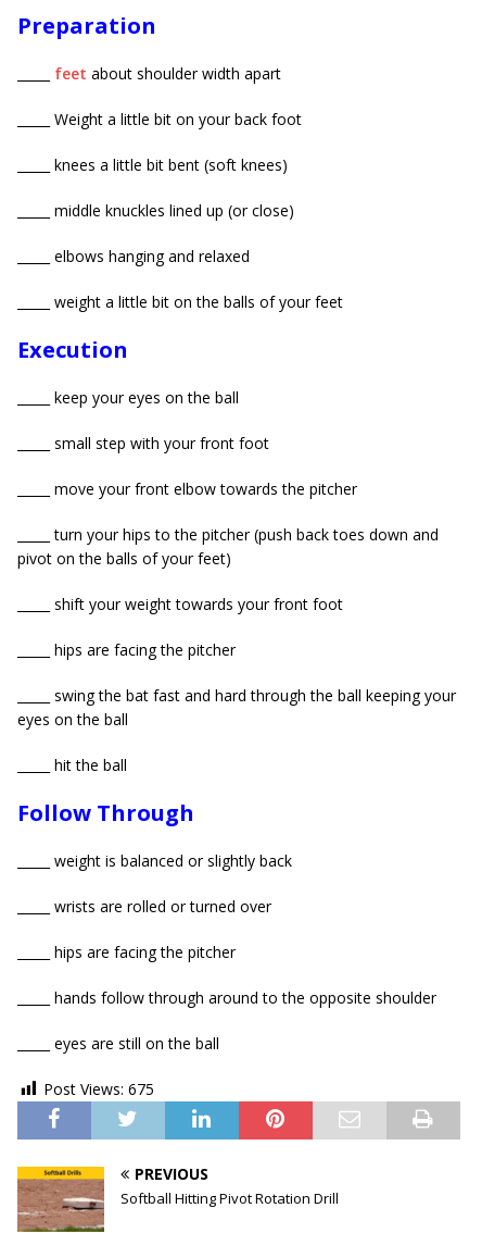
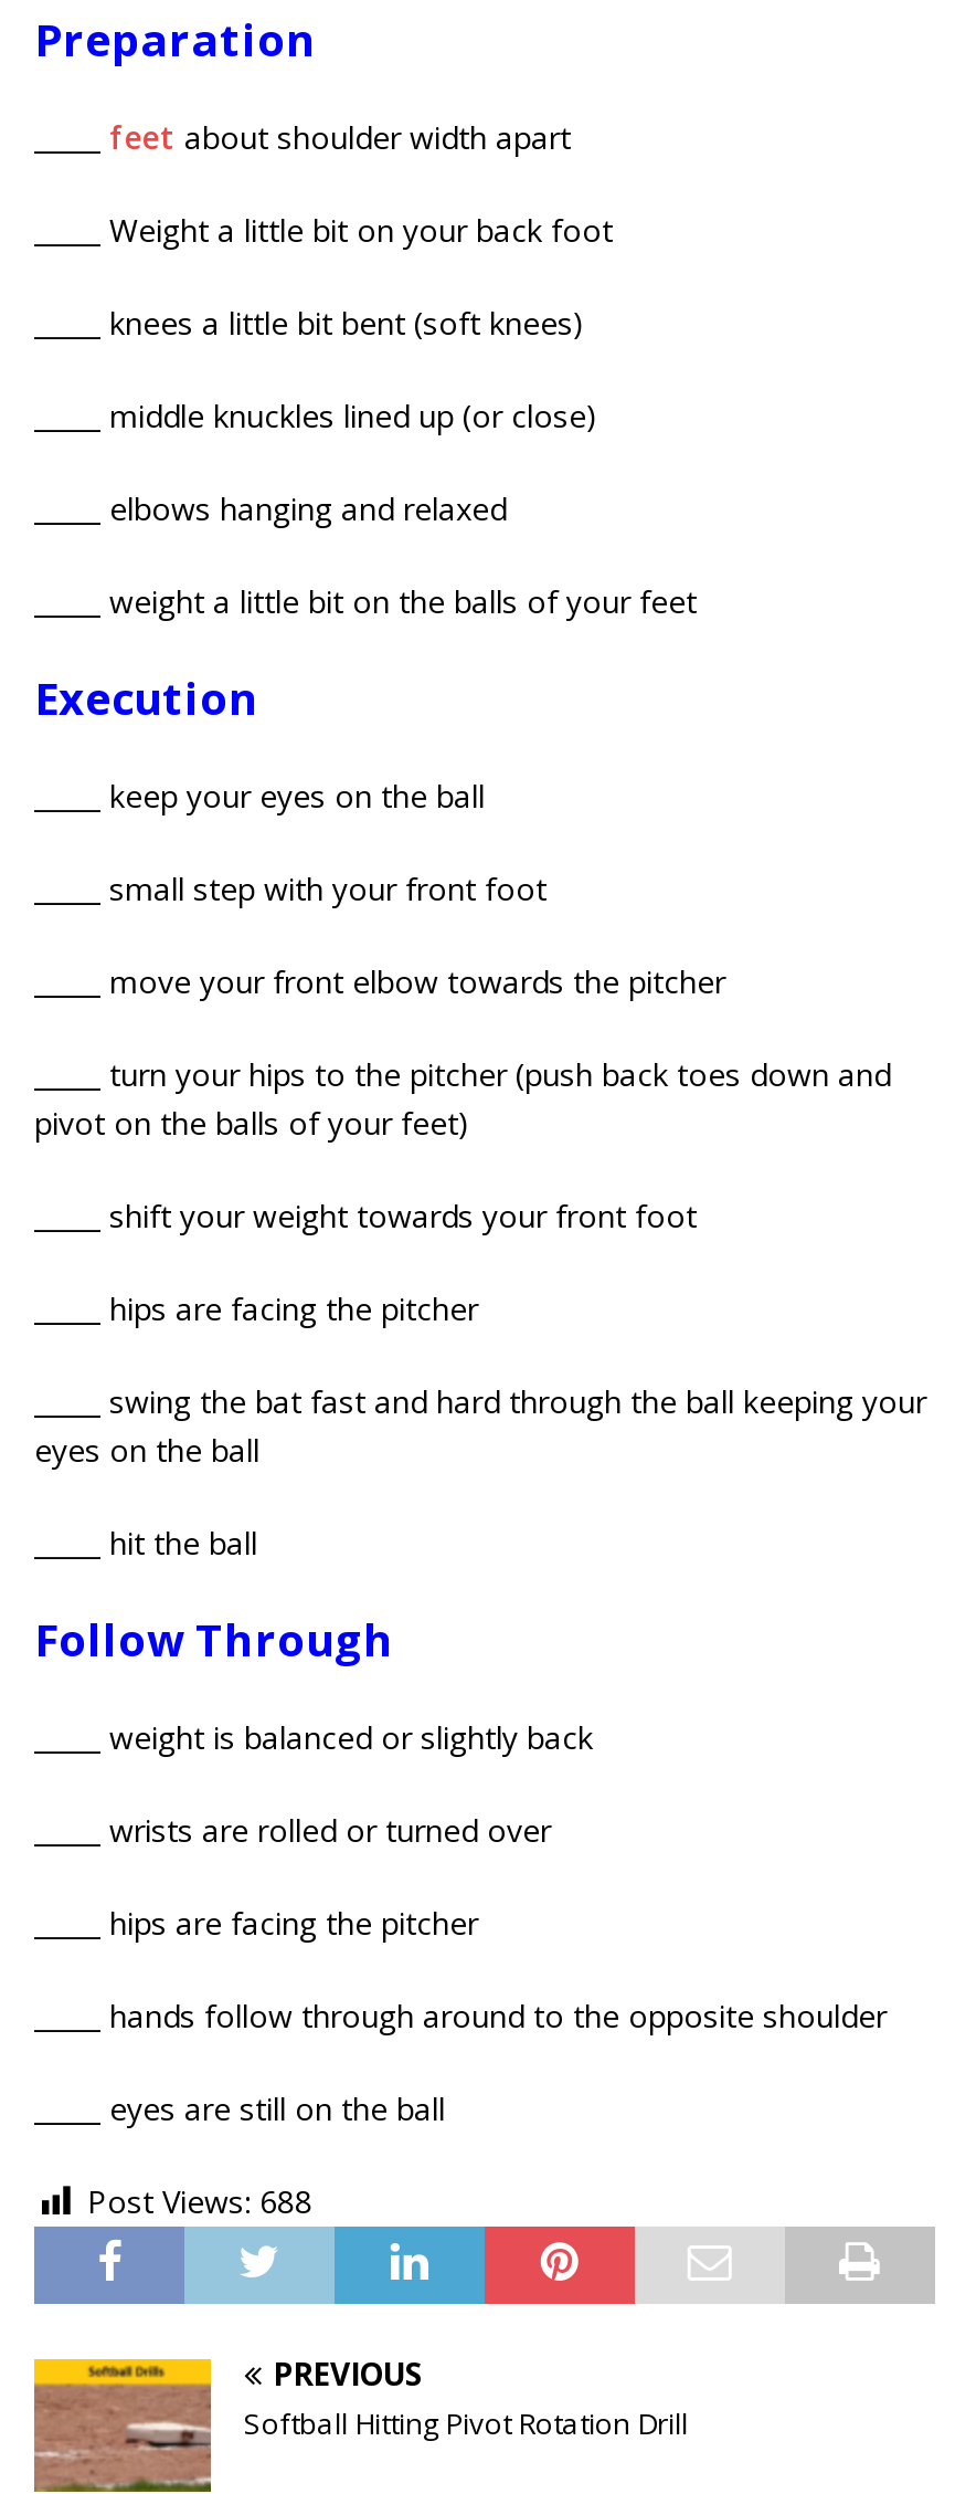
[43,1078,154,1099] Post Views: 675 -> [87,2180,312,2222] Post Views: 688

